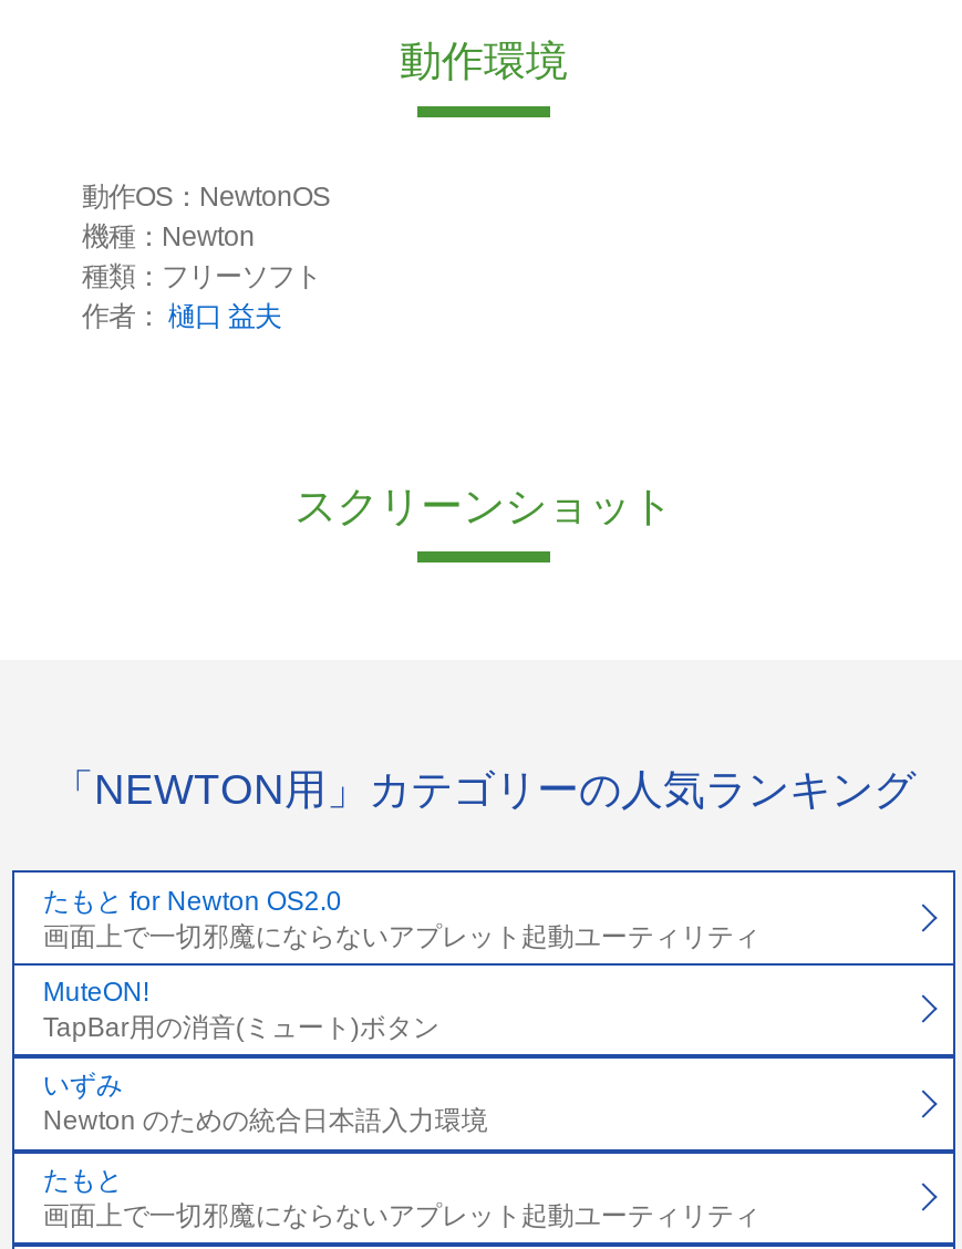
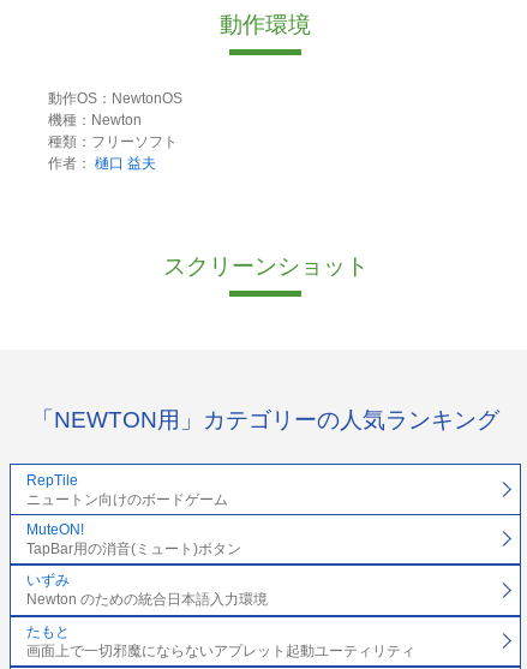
[43,885,760,951] たもと for Newton OS2.0 | 画面上で一切邪魔にならないアプレット起動ユーティリティ -> [26,471,228,507] RepTile | ニュートン向けのボードゲーム

